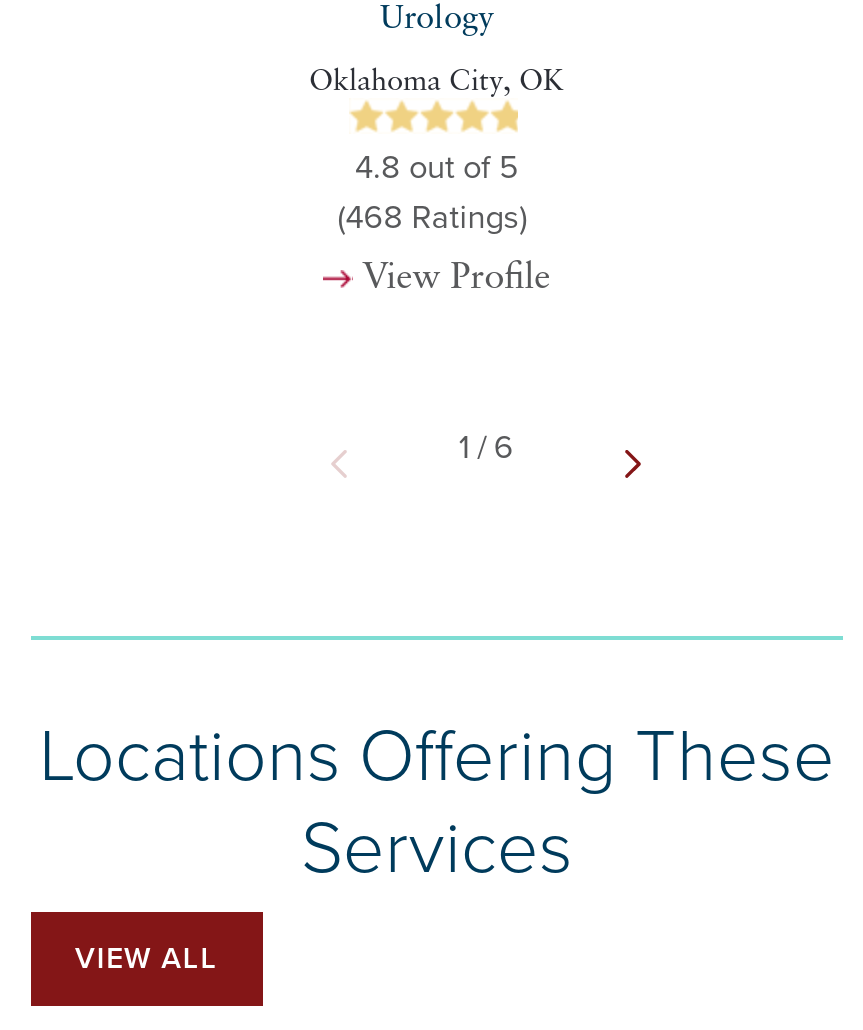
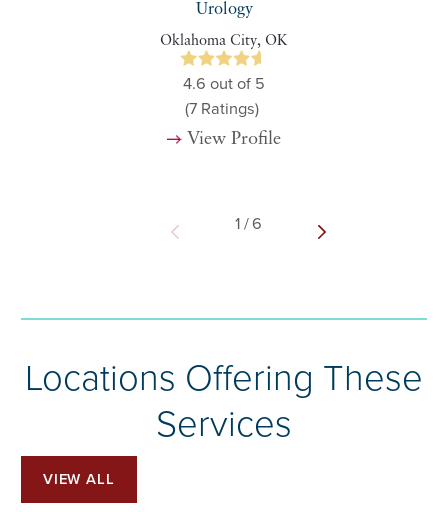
[355,148,519,188] 4.8 out of 5 -> [183,74,265,94] 4.6 out of 5
[337,198,527,238] (468 Ratings) -> [185,99,259,119] (7 Ratings)

